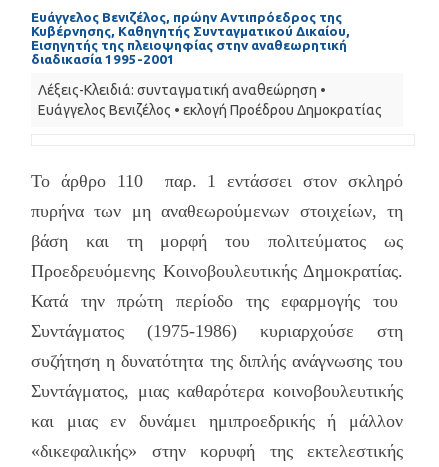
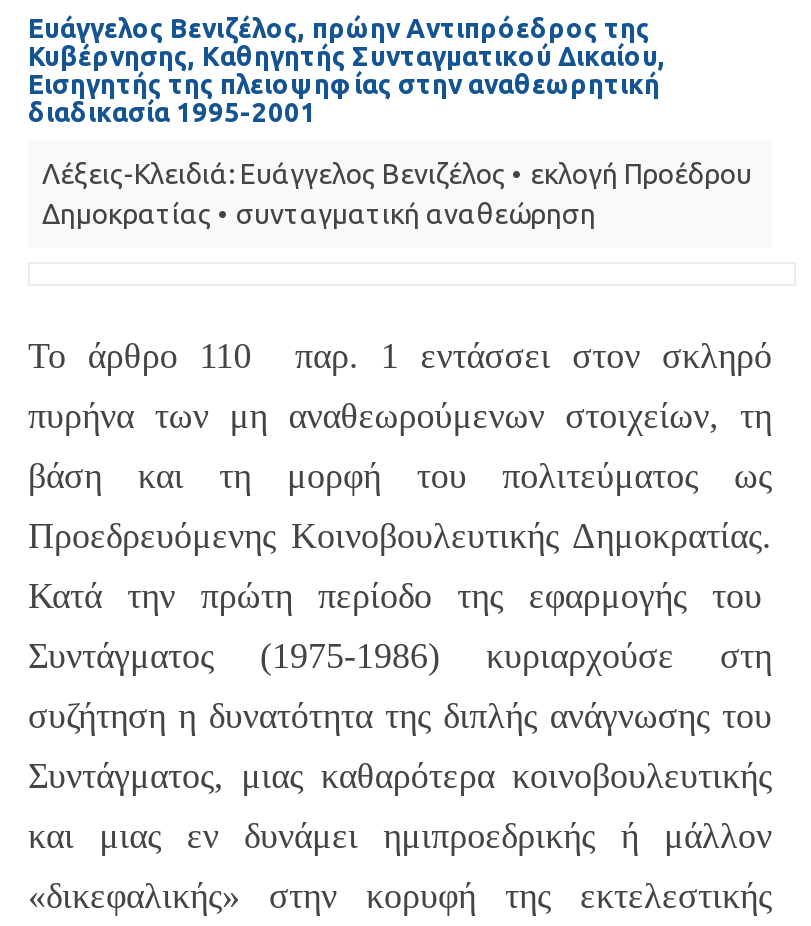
[38,82,382,118] Λέξεις-Κλειδιά: συνταγματική αναθεώρηση • | Ευάγγελος Βενιζέλος • εκλογή Προέδρου Δημοκρατίας -> [42,158,752,230] Λέξεις-Κλειδιά: Ευάγγελος Βενιζέλος • εκλογή Προέδρου | Δημοκρατίας • συνταγματική αναθεώρηση

